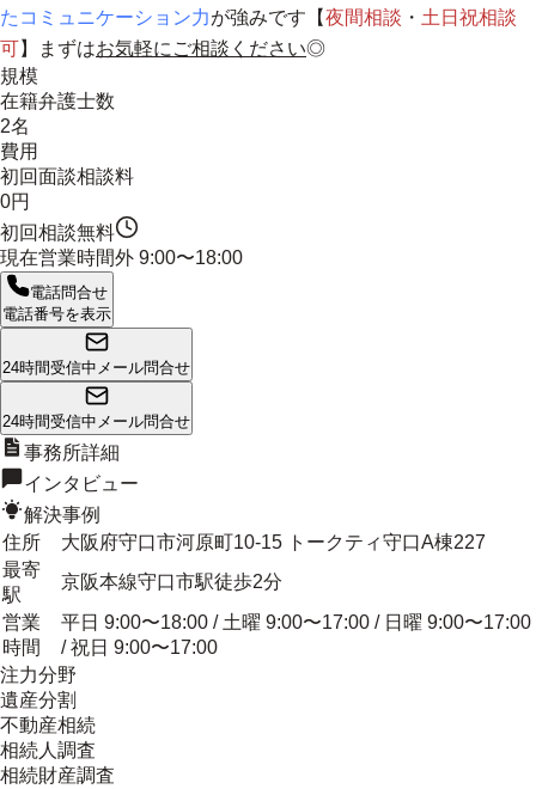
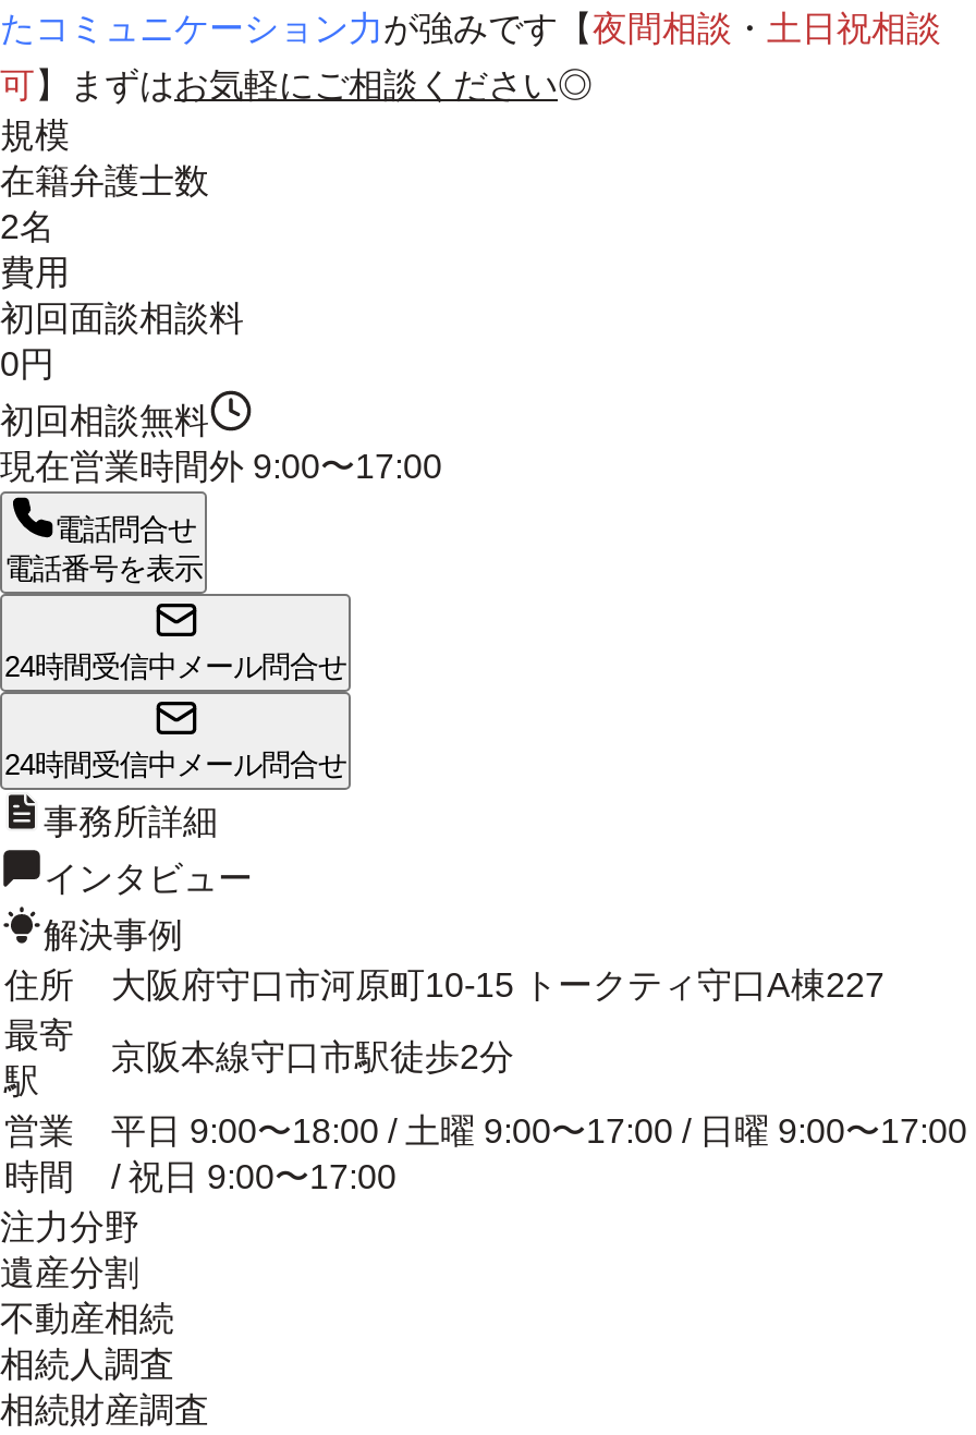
[0,247,243,268] 現在営業時間外9:00〜18:00 -> [0,448,442,485] 現在営業時間外9:00〜17:00

